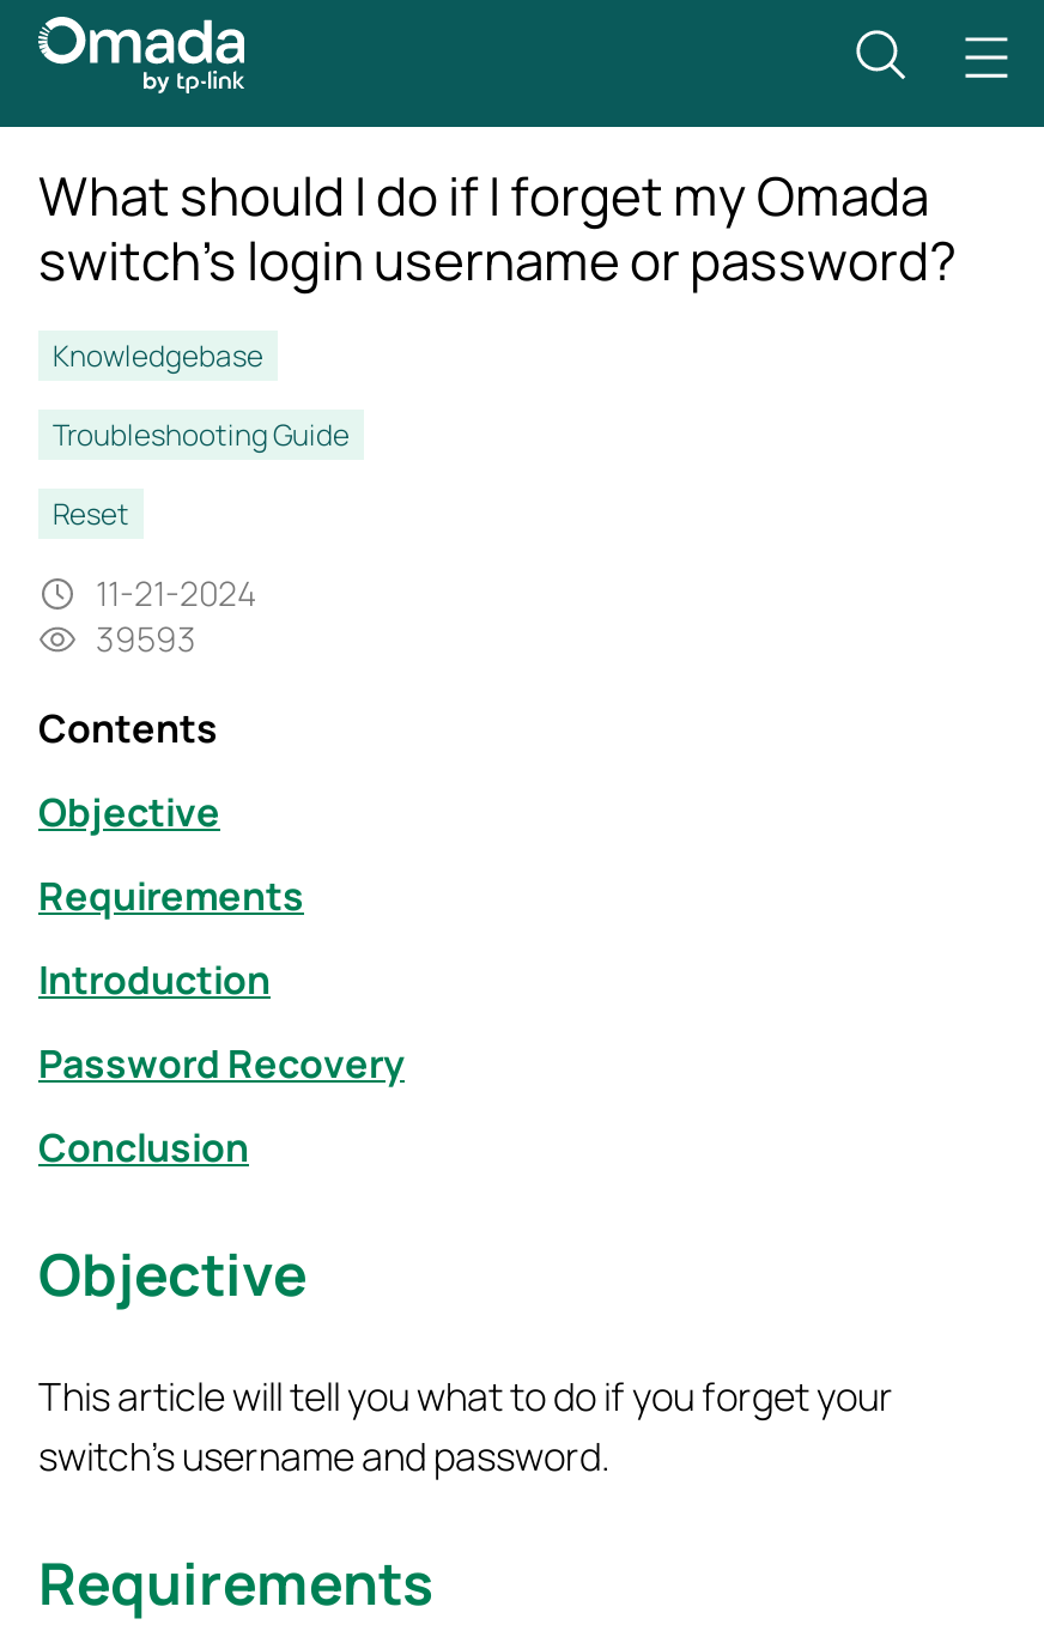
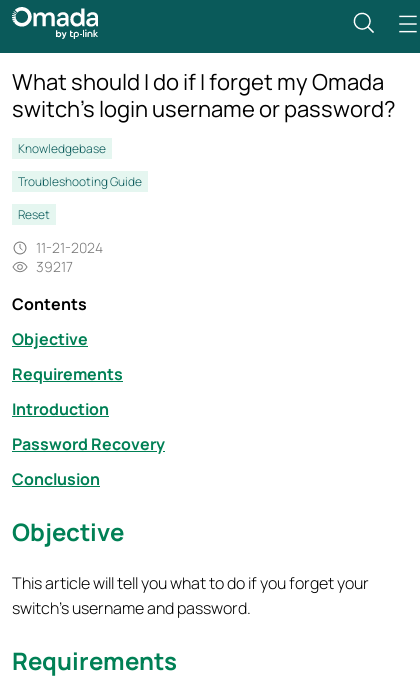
[96,616,196,661] 39593 -> [36,257,73,276] 39217

